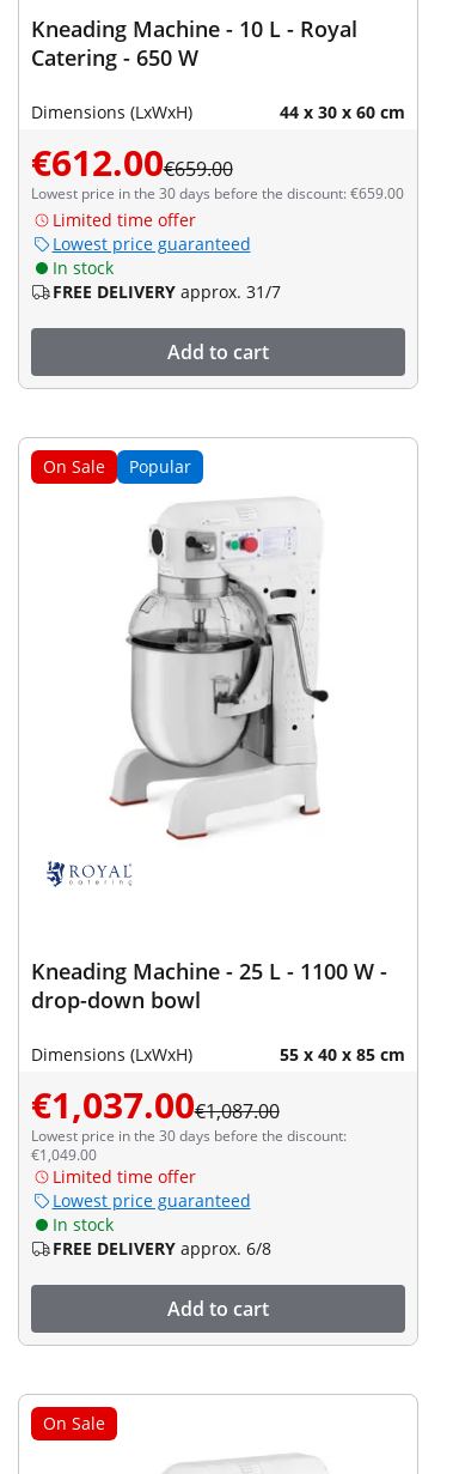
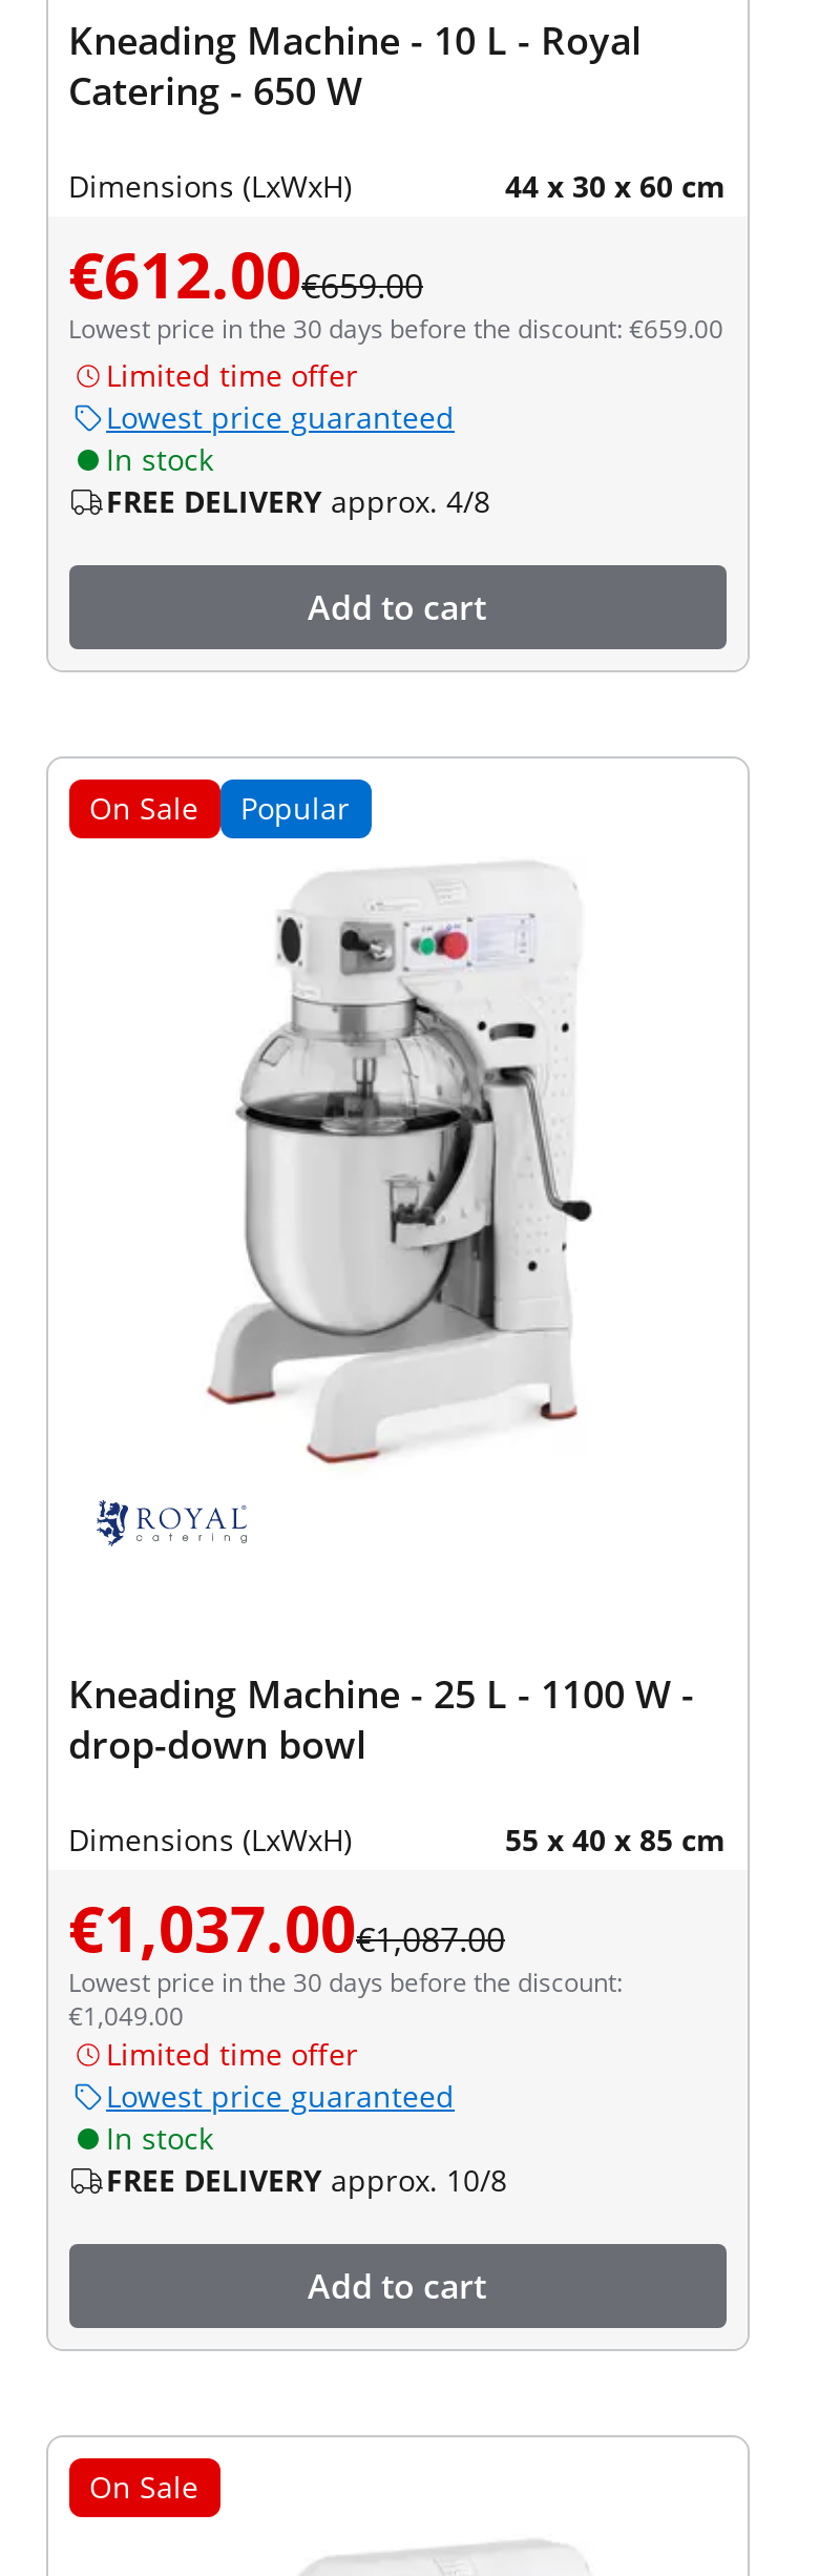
[52,280,280,302] FREE DELIVERY approx. 31/7 -> [106,480,490,520] FREE DELIVERY approx. 4/8
[52,1236,271,1259] FREE DELIVERY approx. 6/8 -> [106,2159,507,2199] FREE DELIVERY approx. 10/8

